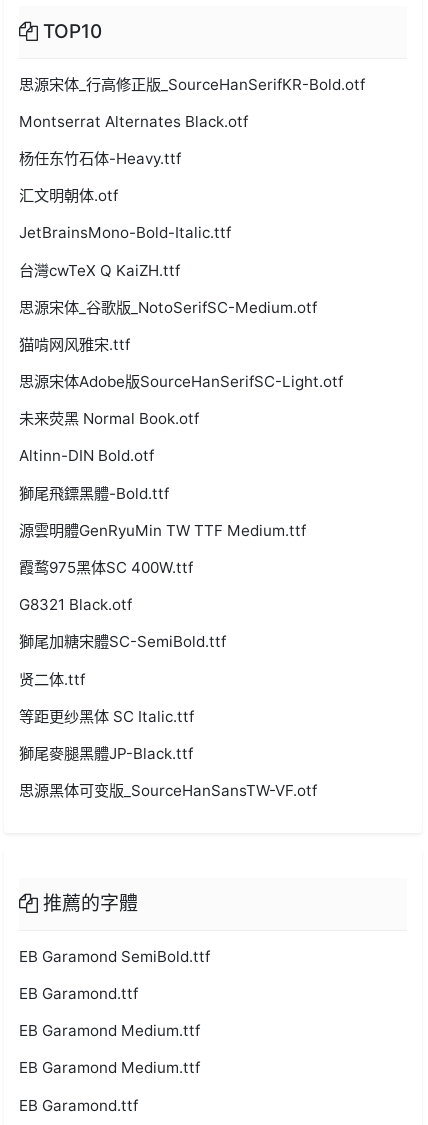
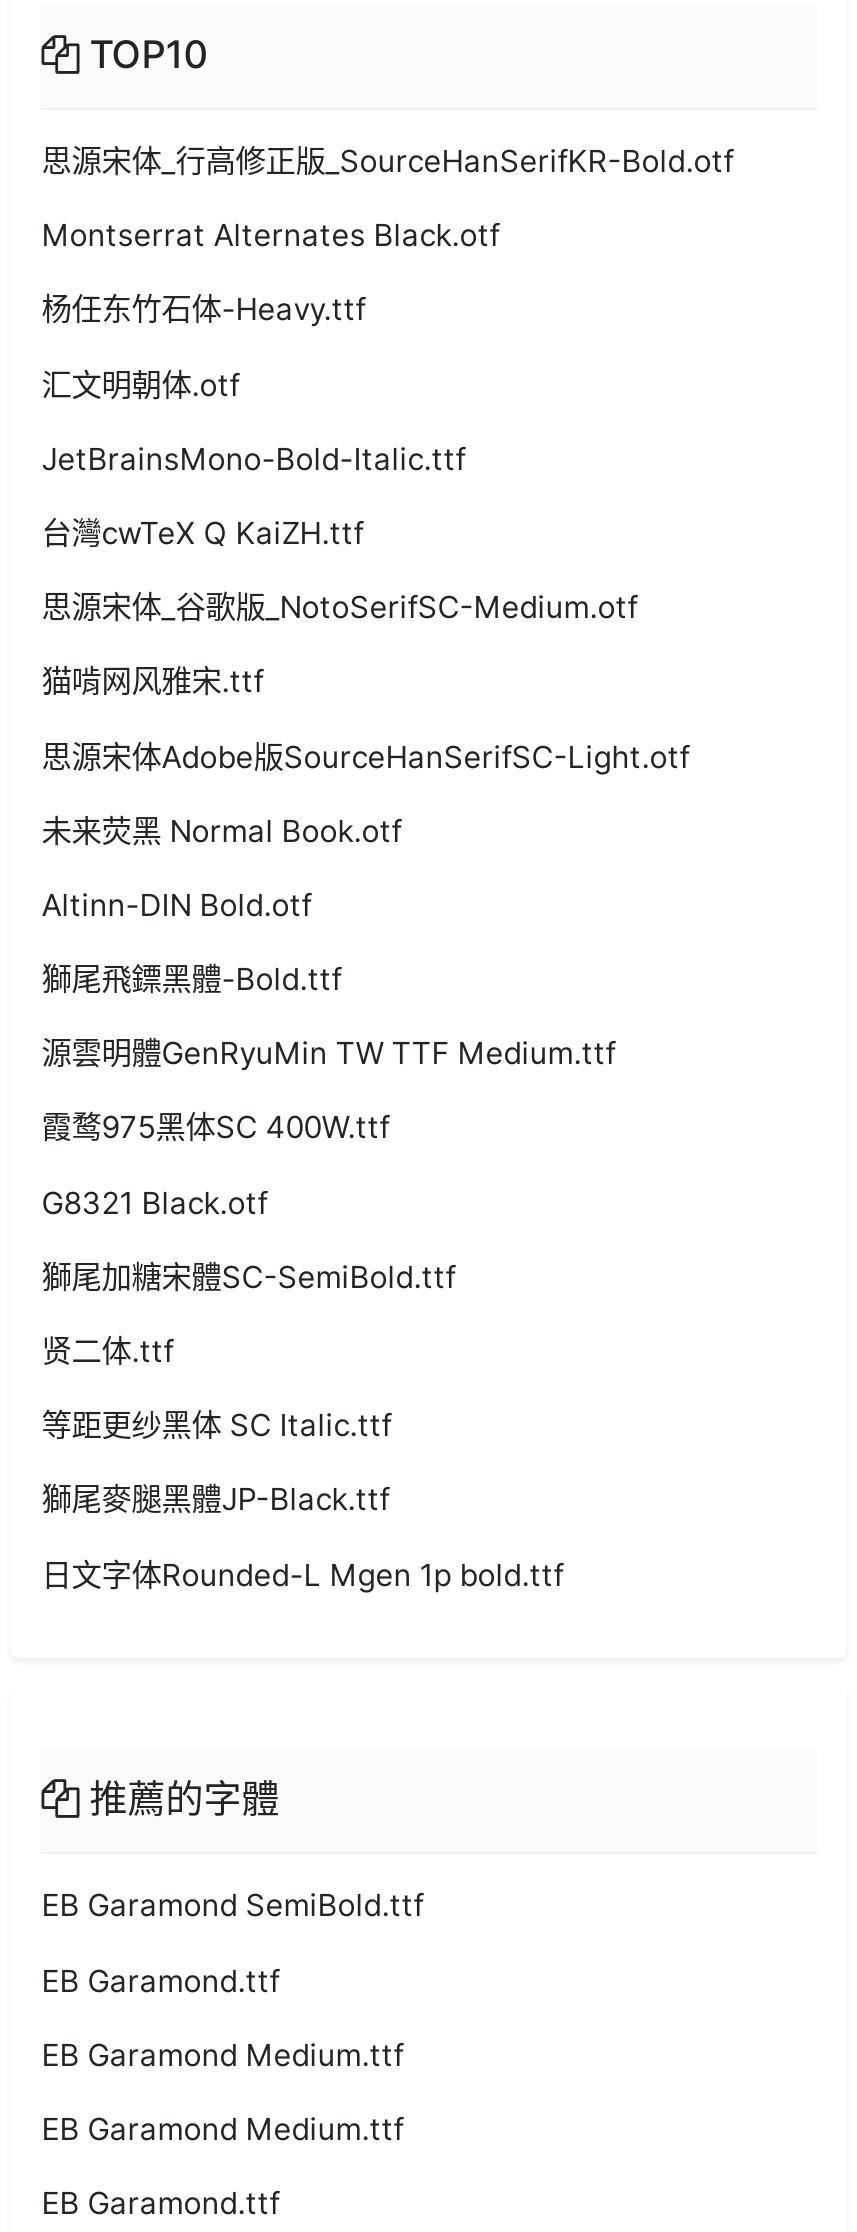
[19,781,317,800] 思源黑体可变版_SourceHanSansTW-VF.otf -> [41,1555,563,1593] 日文字体Rounded-L Mgen 1p bold.ttf

